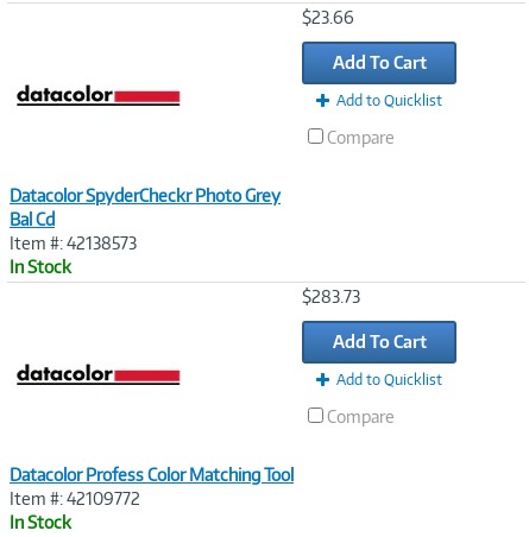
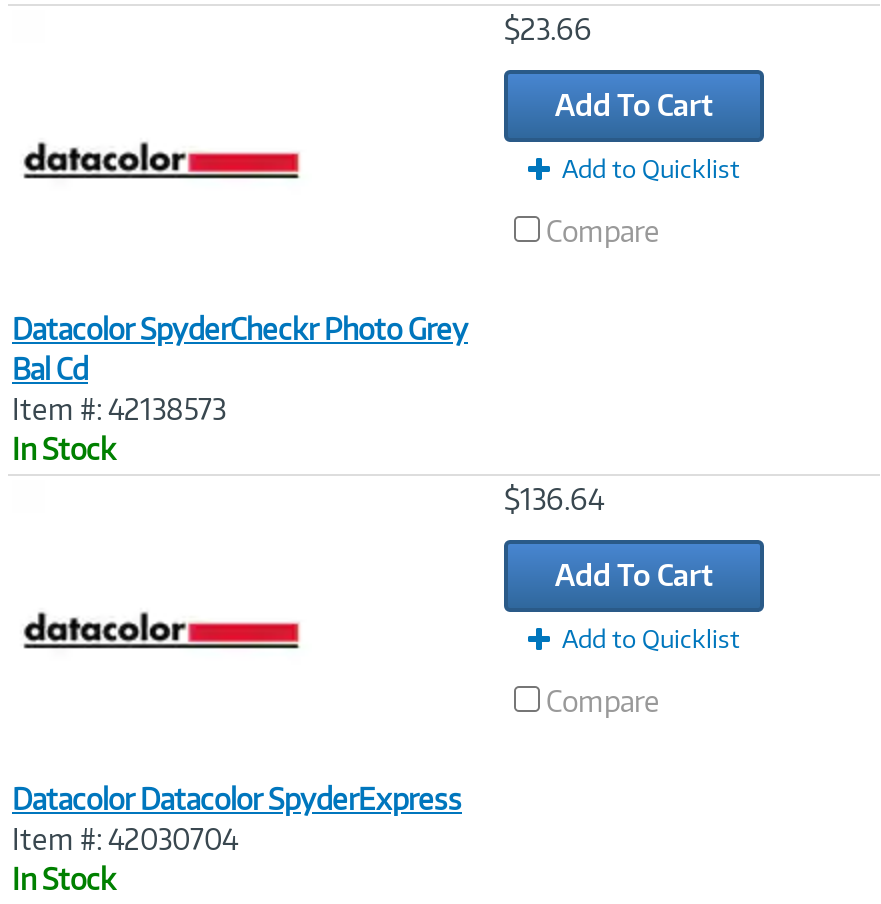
[302,286,364,307] $283.73 -> [504,482,610,516] $136.64
[10,465,294,508] Datacolor Profess Color Matching Tool | Item #: 42109772 -> [12,782,462,856] Datacolor Datacolor SpyderExpress | Item #: 42030704

